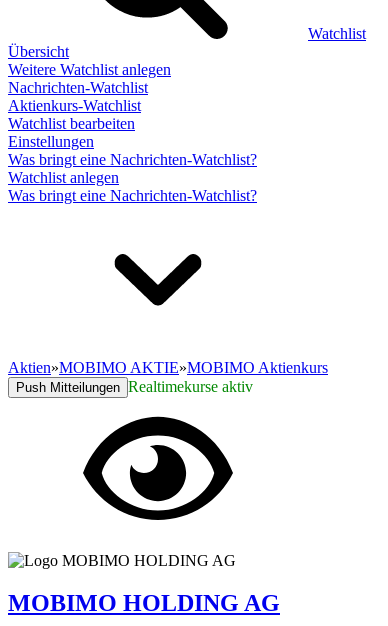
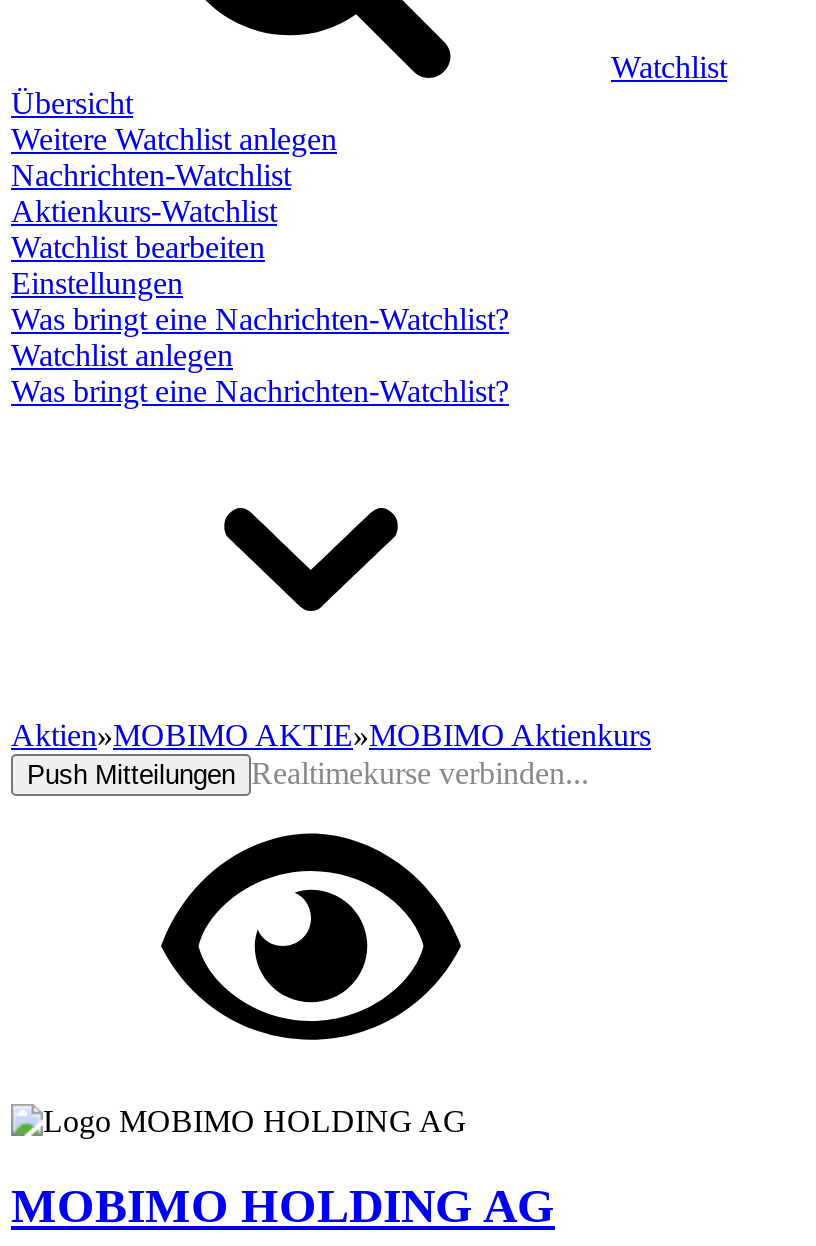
[16,378,253,395] Push Mitteilungen Realtimekurse aktiv -> [27,756,589,790] Push Mitteilungen Realtimekurse verbinden...

